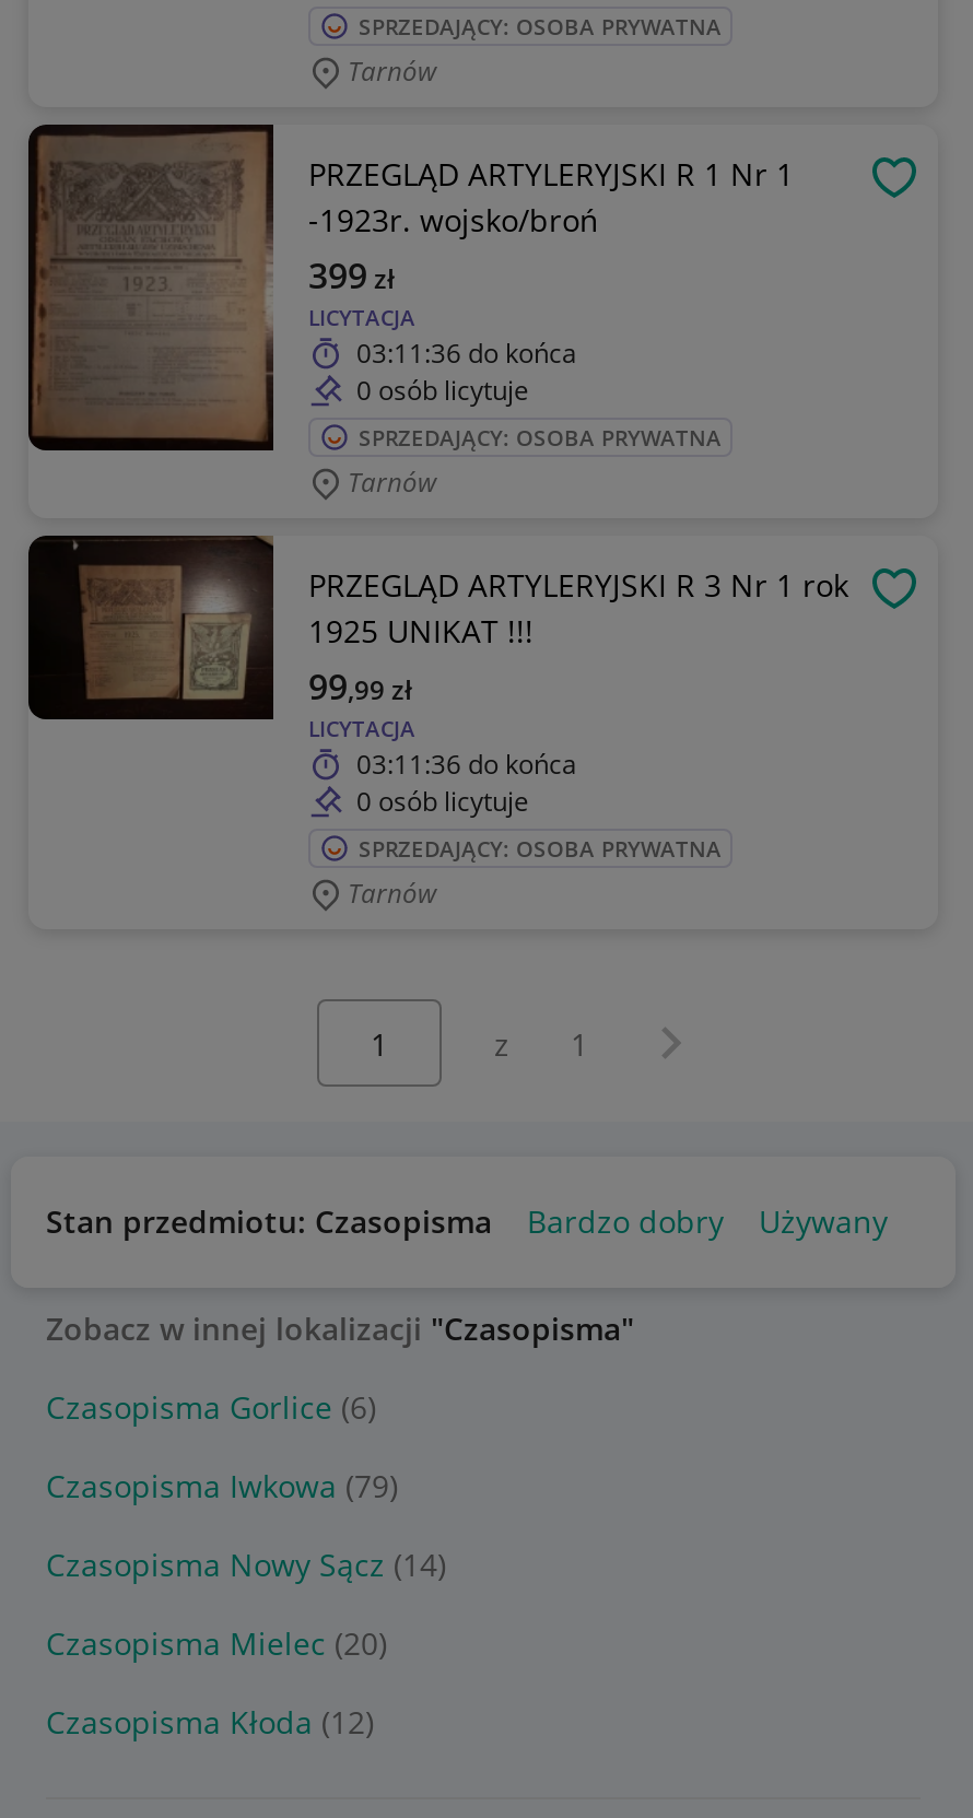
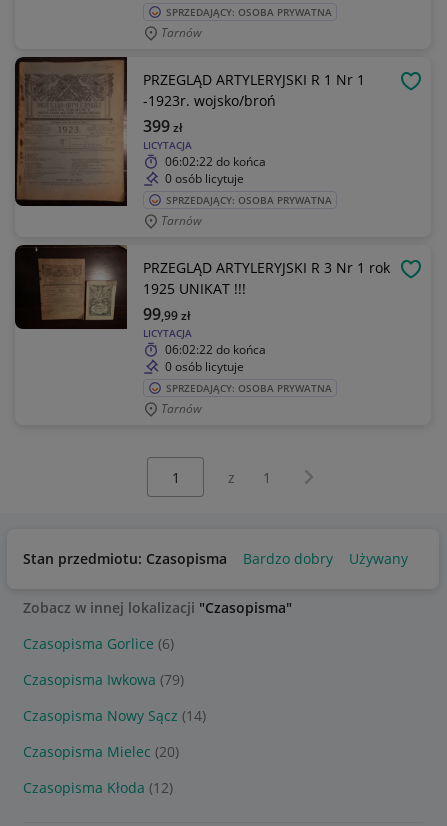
[356,335,577,372] 03:11:36 do końca -> [165,153,266,170] 06:02:22 do końca
[356,746,577,783] 03:11:36 do końca -> [165,341,266,358] 06:02:22 do końca

